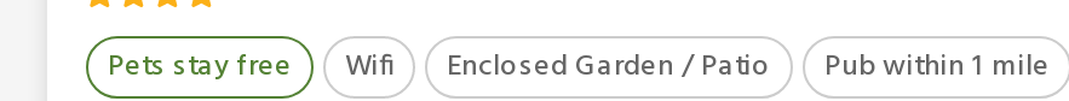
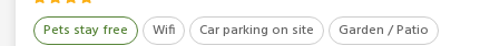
[447,43,1050,91] Enclosed Garden / Patio | Pub within 1 mile -> [199,19,429,41] Car parking on site | Garden / Patio

